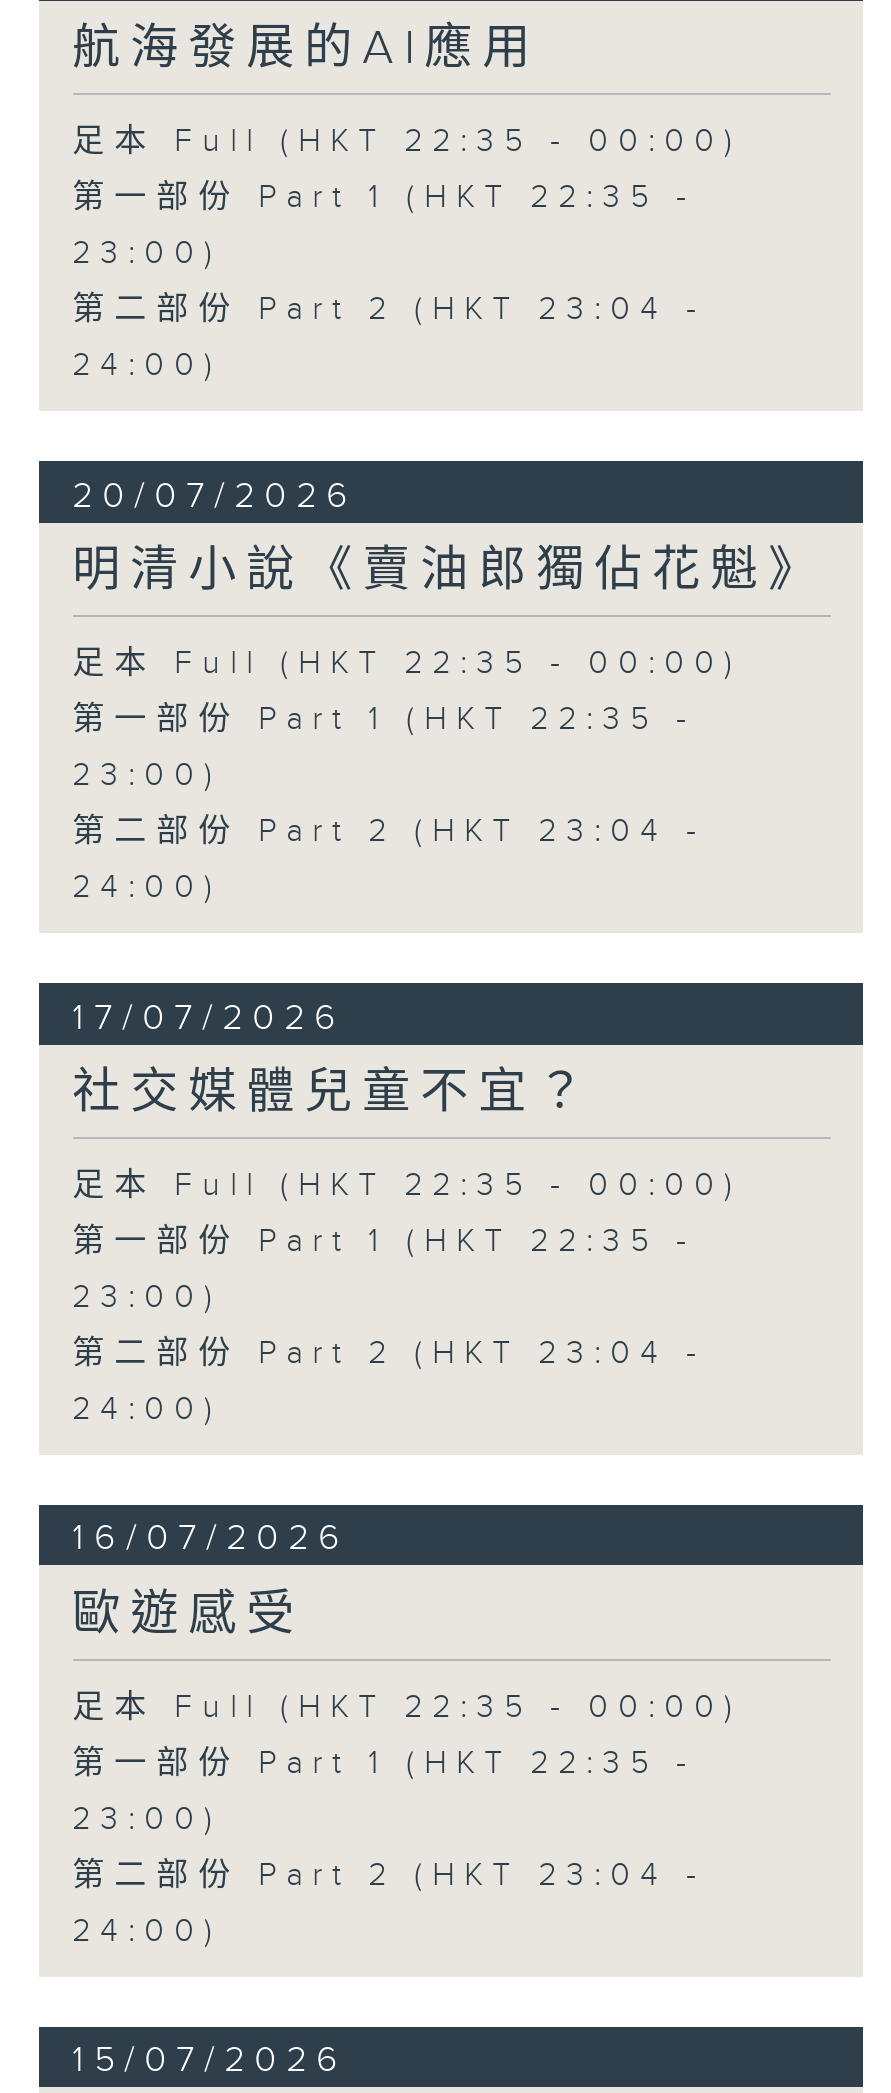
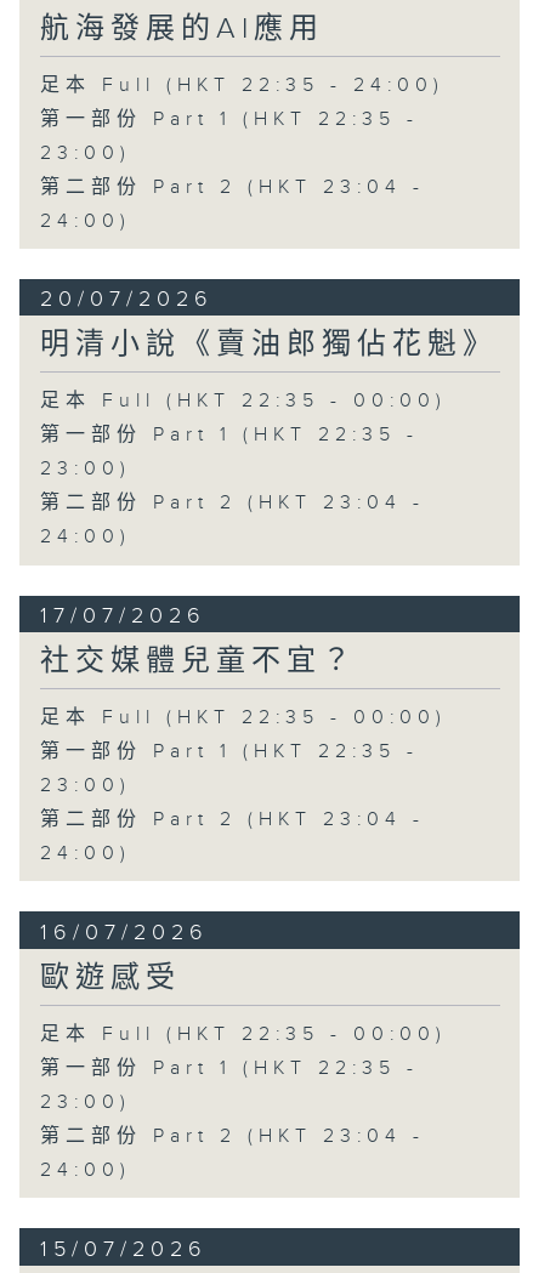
[72,123,742,161] 足本 Full (HKT 22:35 - 00:00) -> [40,74,444,97] 足本 Full (HKT 22:35 - 24:00)

